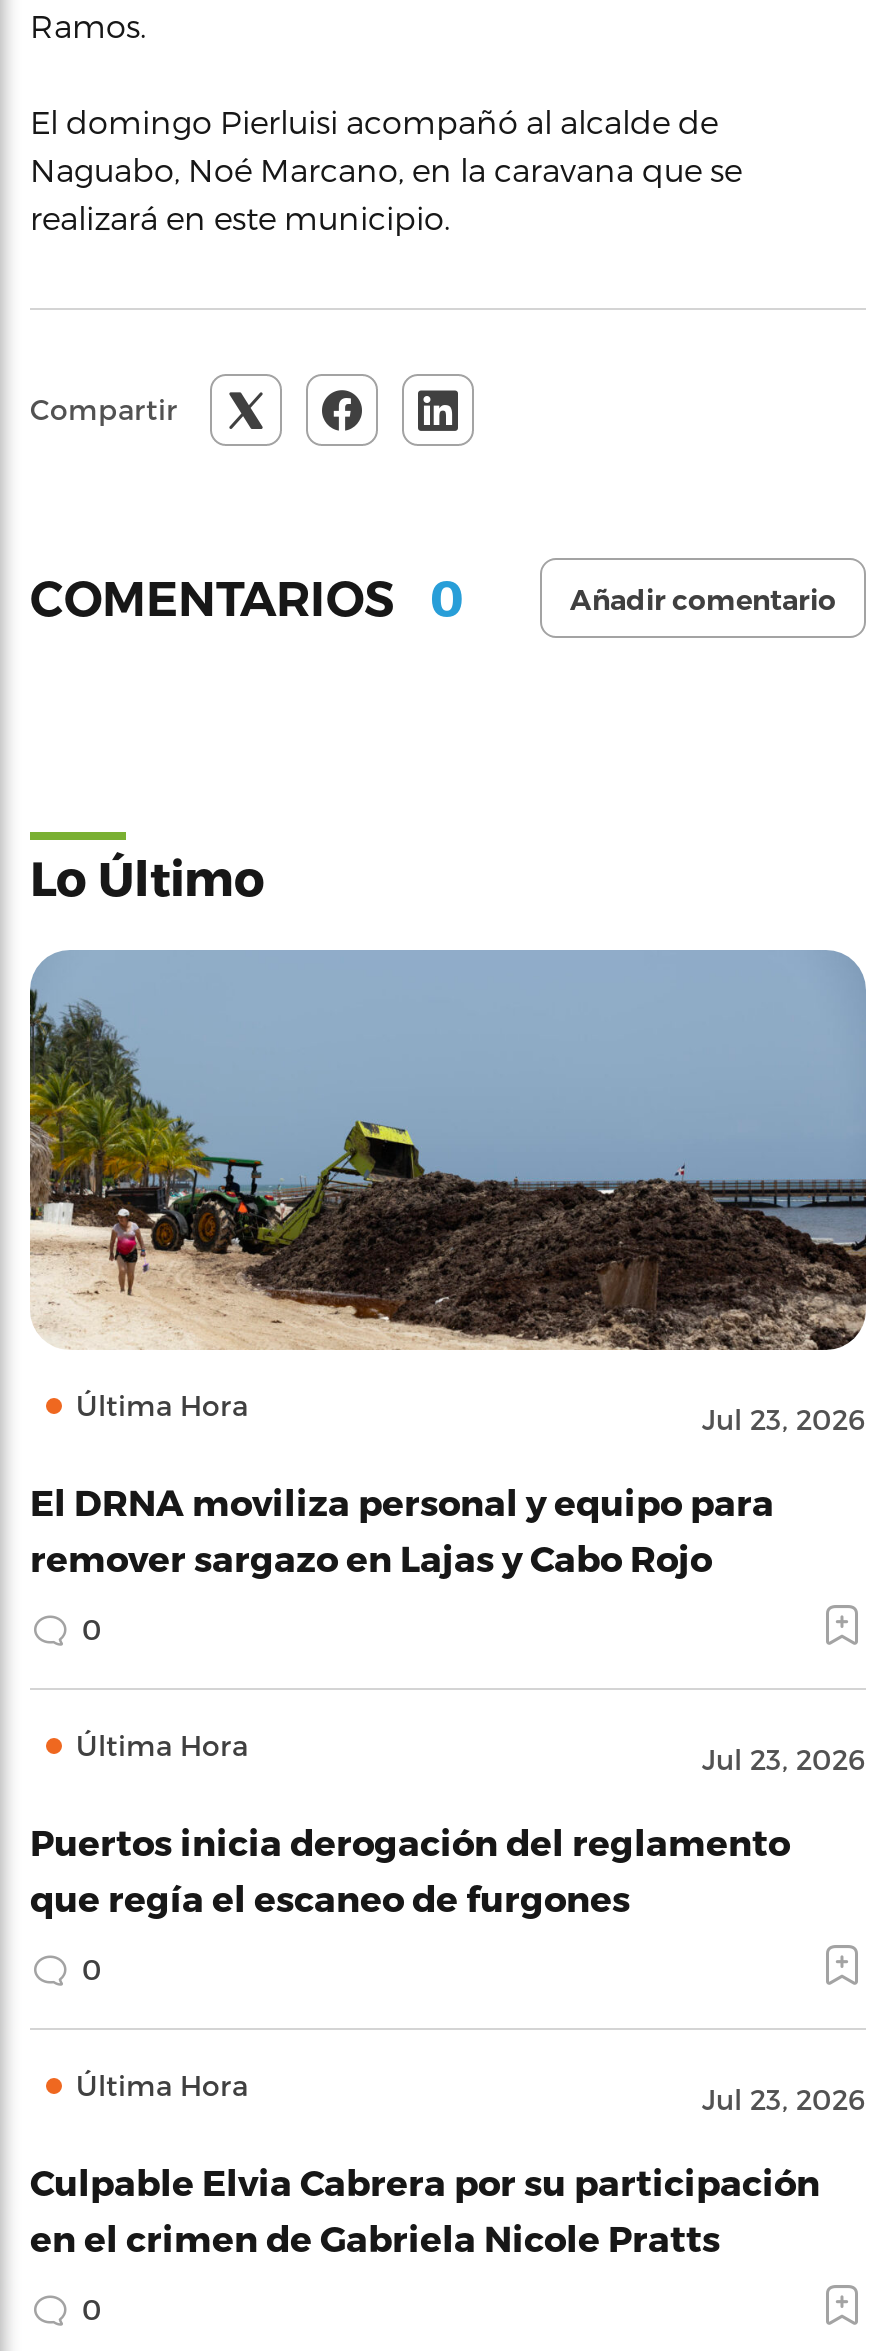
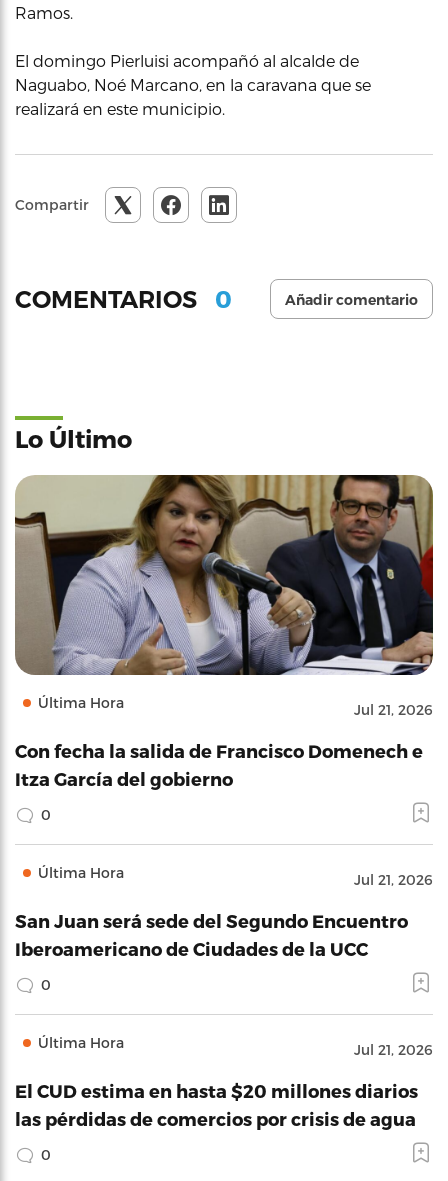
[28,948,868,1436] [image] | Jul 23, 2026 -> [15,474,434,718] [image] | Jul 21, 2026
[30,1480,774,1578] El DRNA moviliza personal y equipo para | remover sargazo en Lajas y Cabo Rojo -> [15,740,423,789] Con fecha la salida de Francisco Domenech e | Itza García del gobierno
[702,1742,866,1776] Jul 23, 2026 -> [354,871,433,888] Jul 21, 2026
[30,1820,790,1918] Puertos inicia derogación del reglamento | que regía el escaneo de furgones -> [15,910,408,959] San Juan será sede del Segundo Encuentro | Iberoamericano de Ciudades de la UCC
[702,2082,866,2116] Jul 23, 2026 -> [354,1041,433,1058] Jul 21, 2026
[30,2160,820,2258] Culpable Elvia Cabrera por su participación | en el crimen de Gabriela Nicole Pratts -> [15,1080,418,1129] El CUD estima en hasta $20 millones diarios | las pérdidas de comercios por crisis de agua

